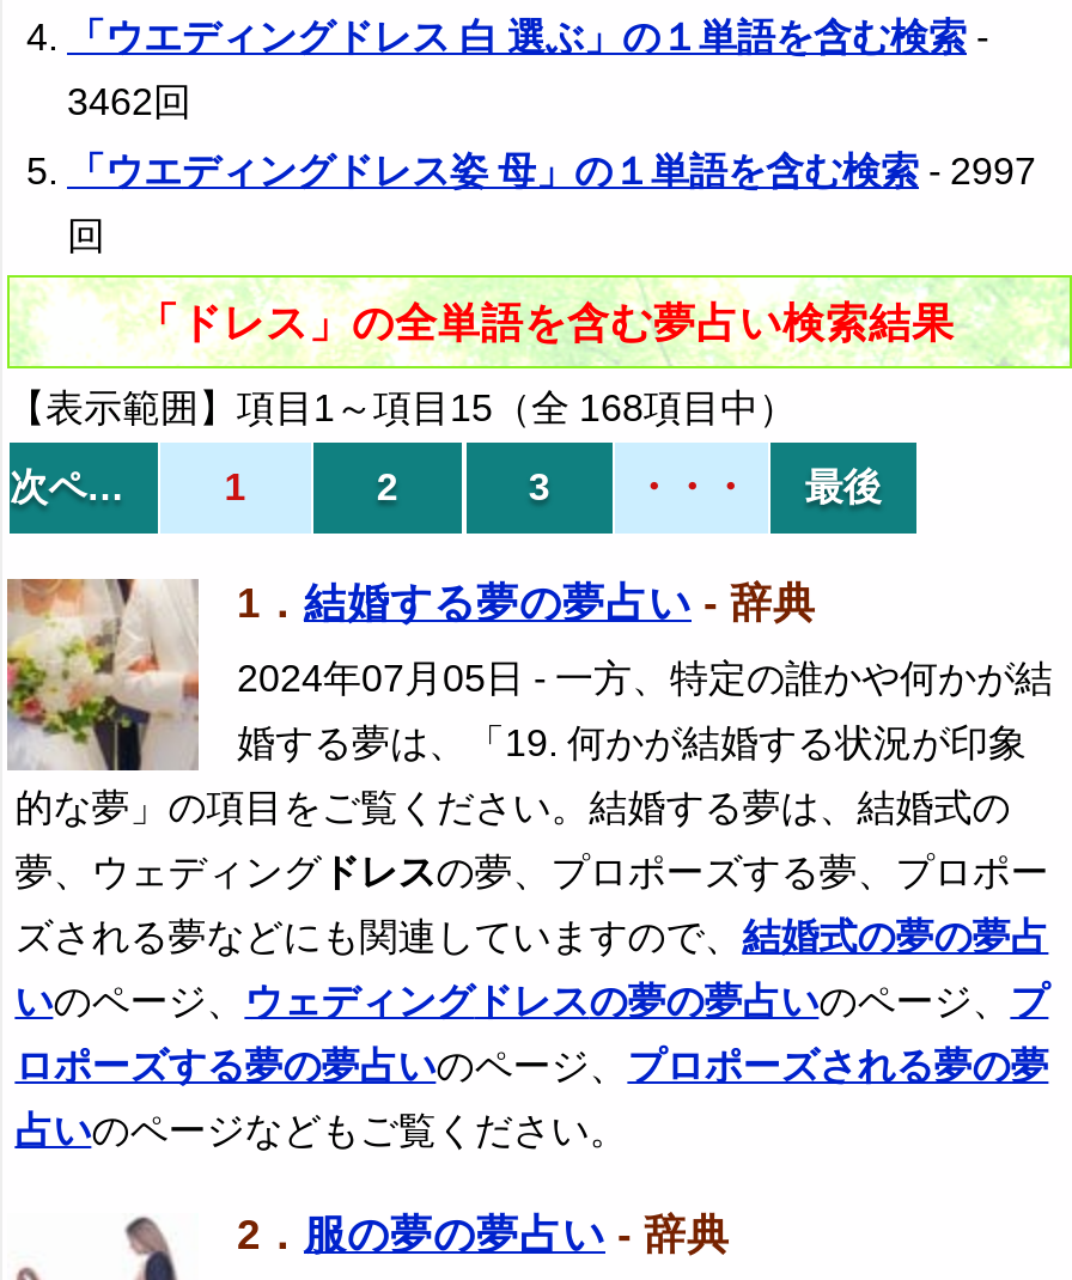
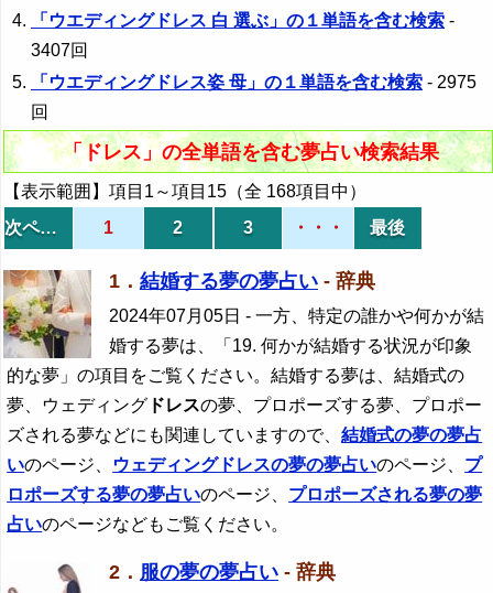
[67,80,191,121] 3462回 -> [31,40,88,59] 3407回
[67,150,1036,190] 「ウエディングドレス姿 母」の１単語を含む検索- 2997 -> [31,72,476,91] 「ウエディングドレス姿 母」の１単語を含む検索- 2975

